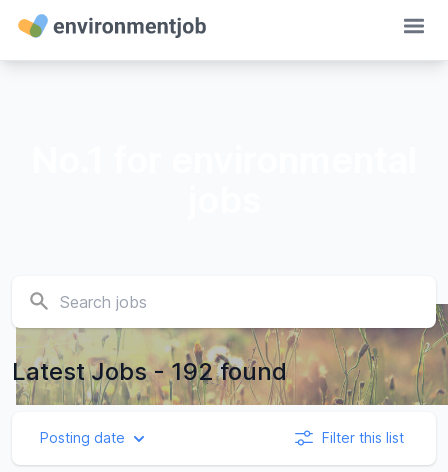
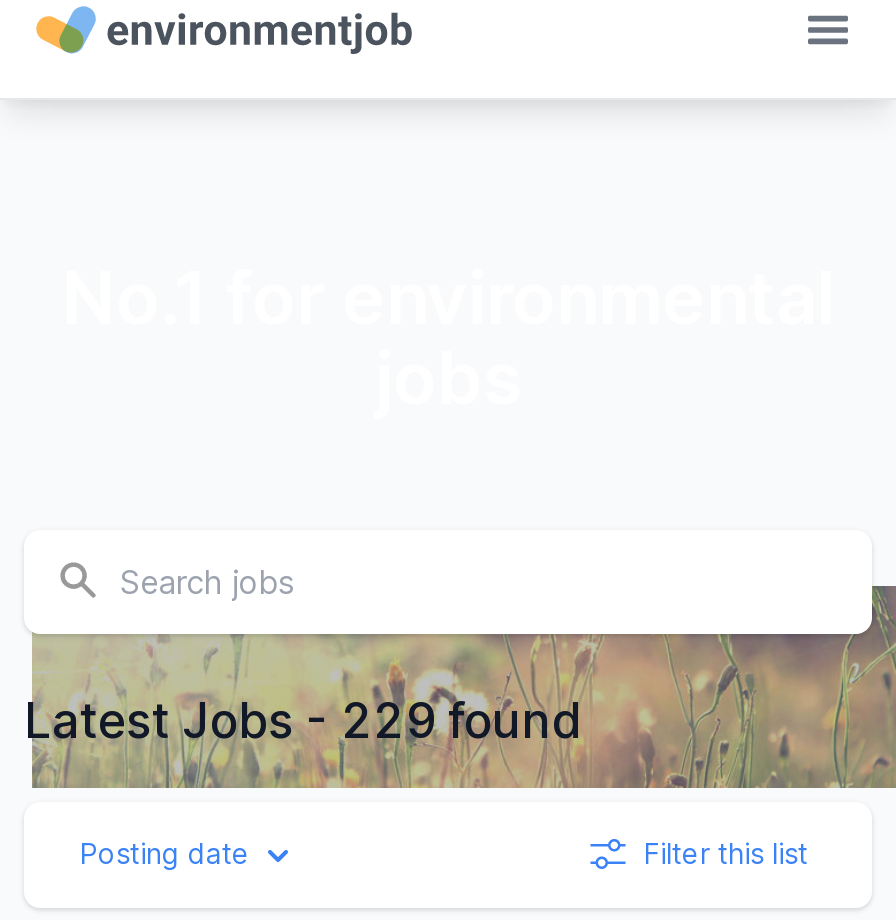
[12,357,287,386] Latest Jobs - 192 found -> [24,692,582,750] Latest Jobs - 229 found

